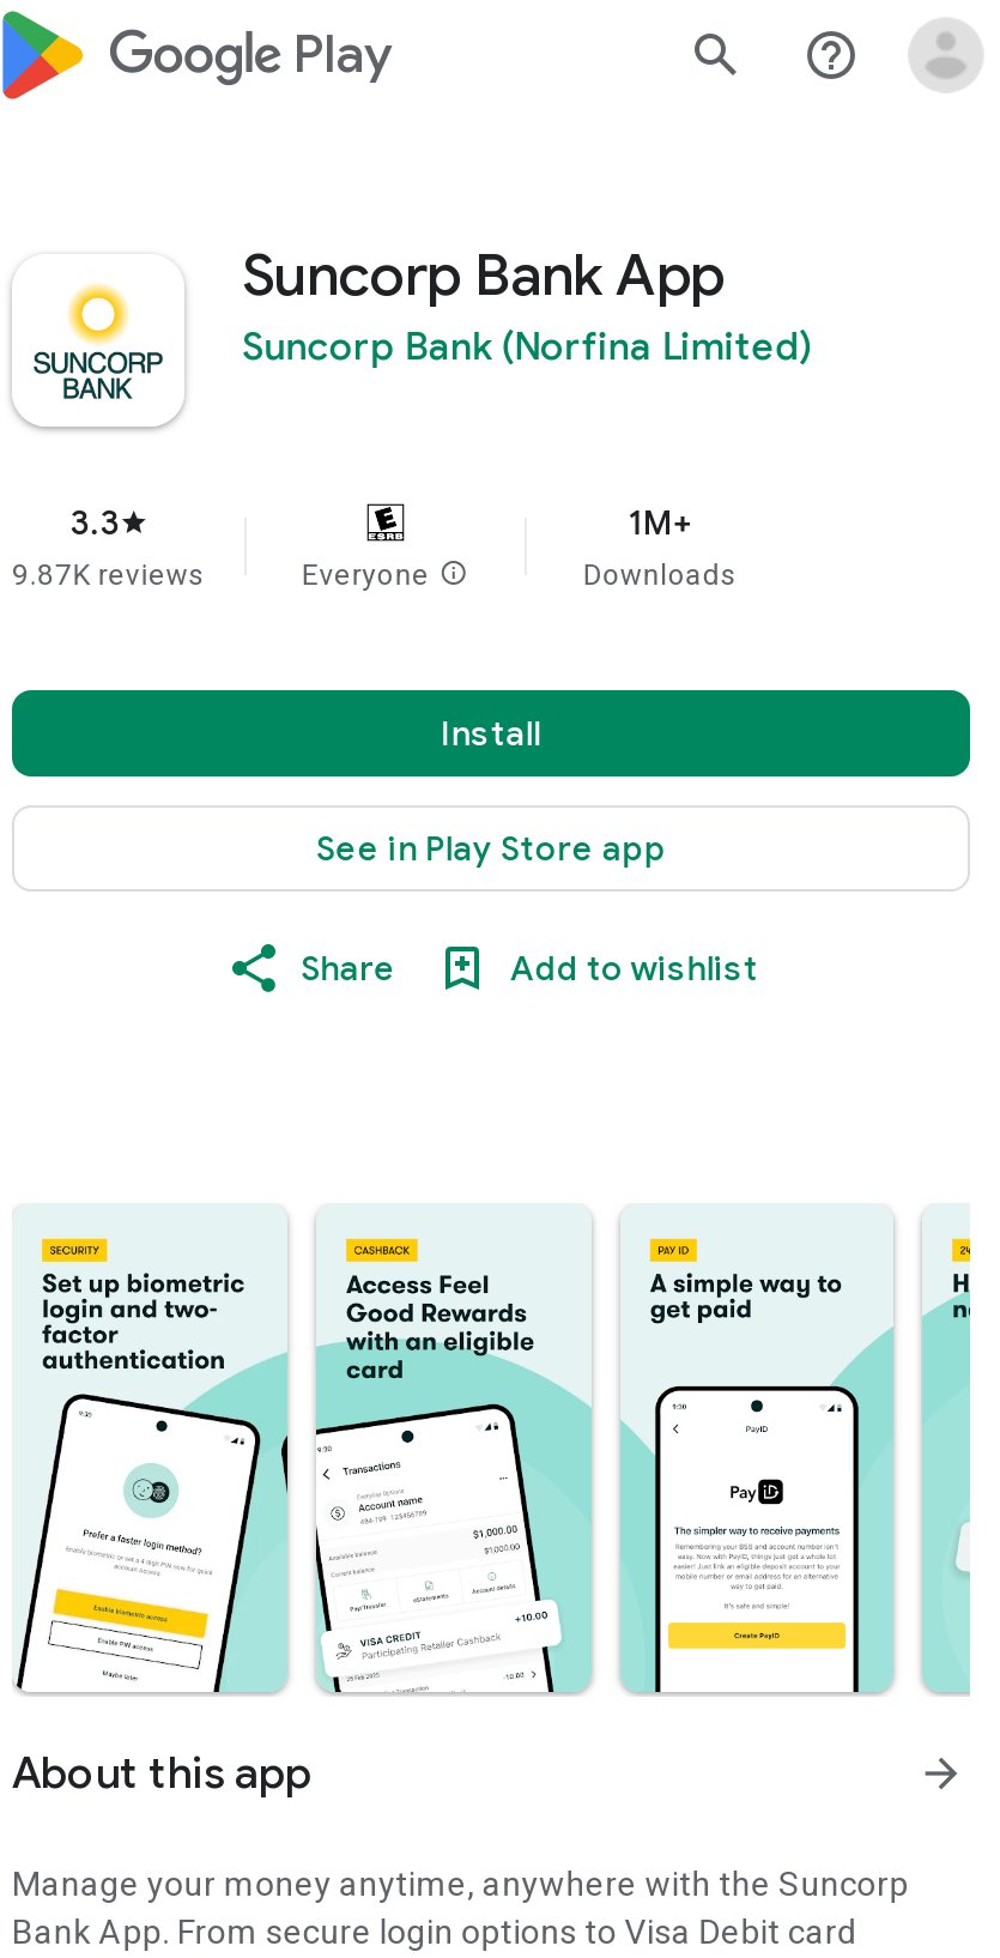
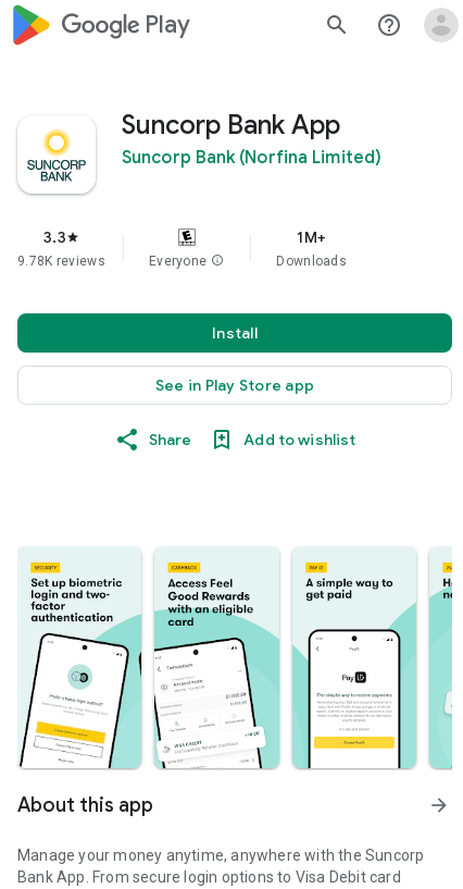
[12,558,206,592] 9.87K reviews -> [17,254,105,269] 9.78K reviews

